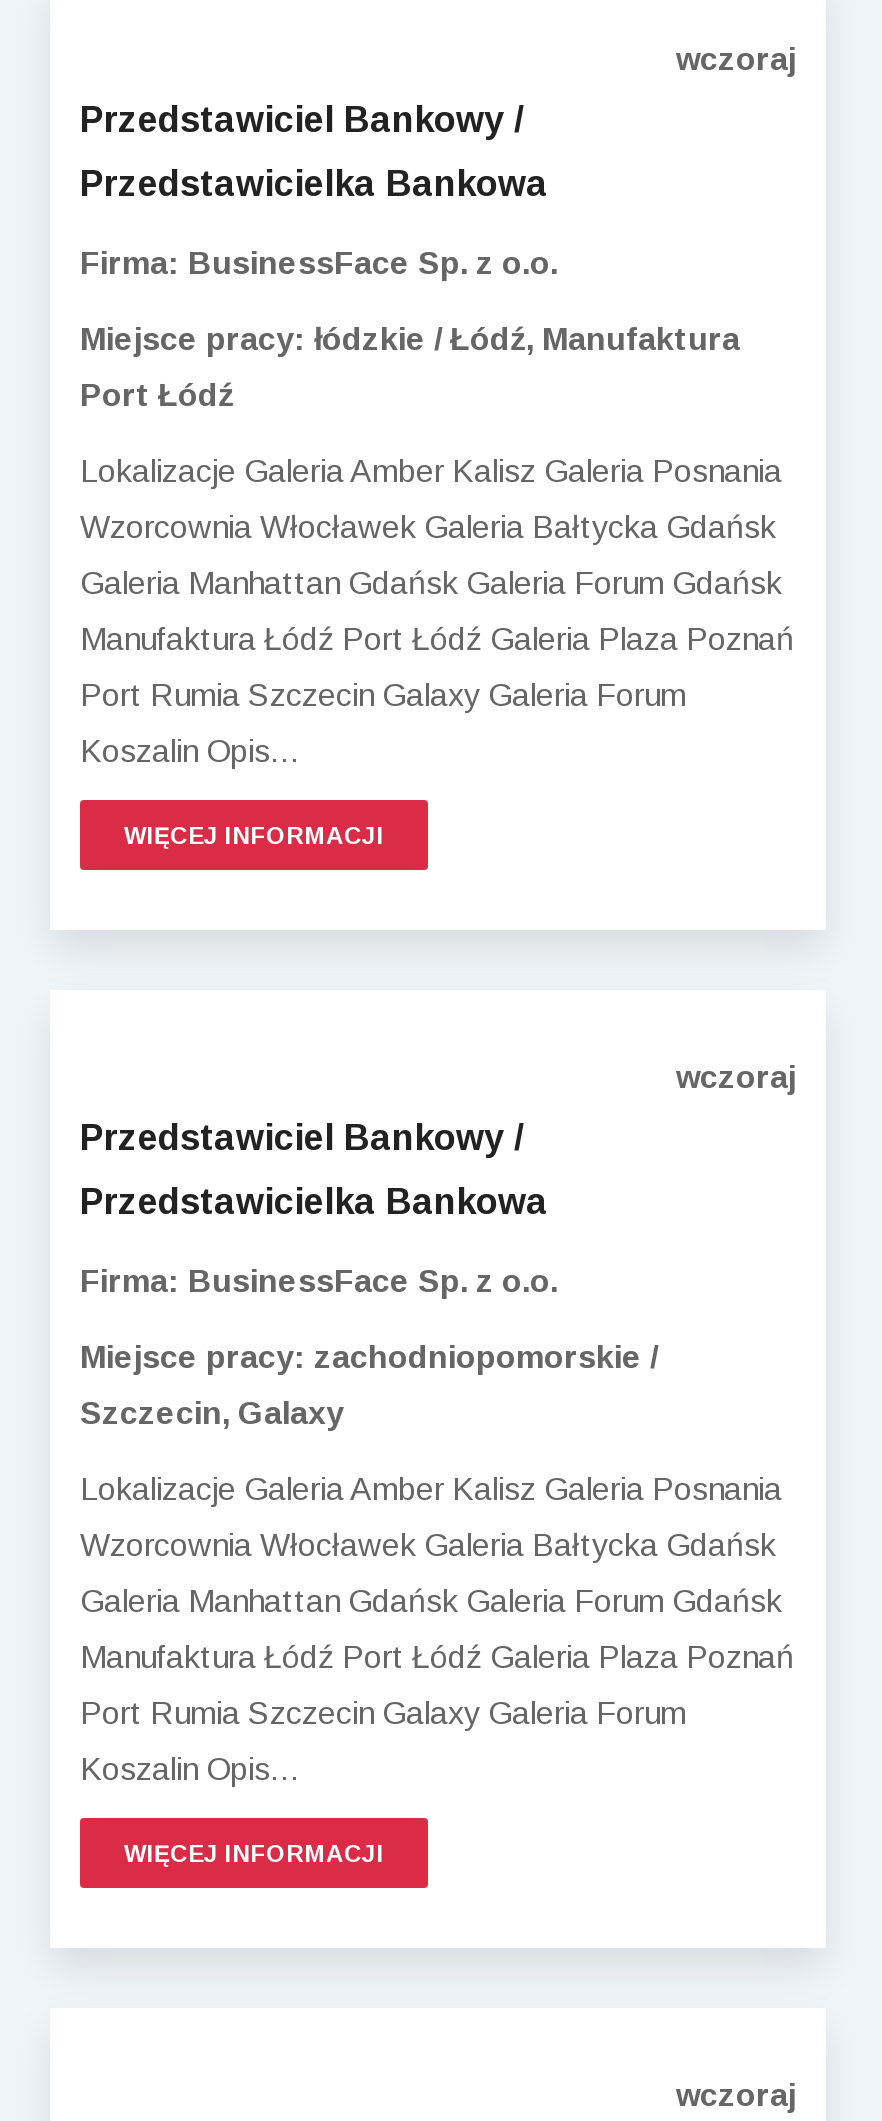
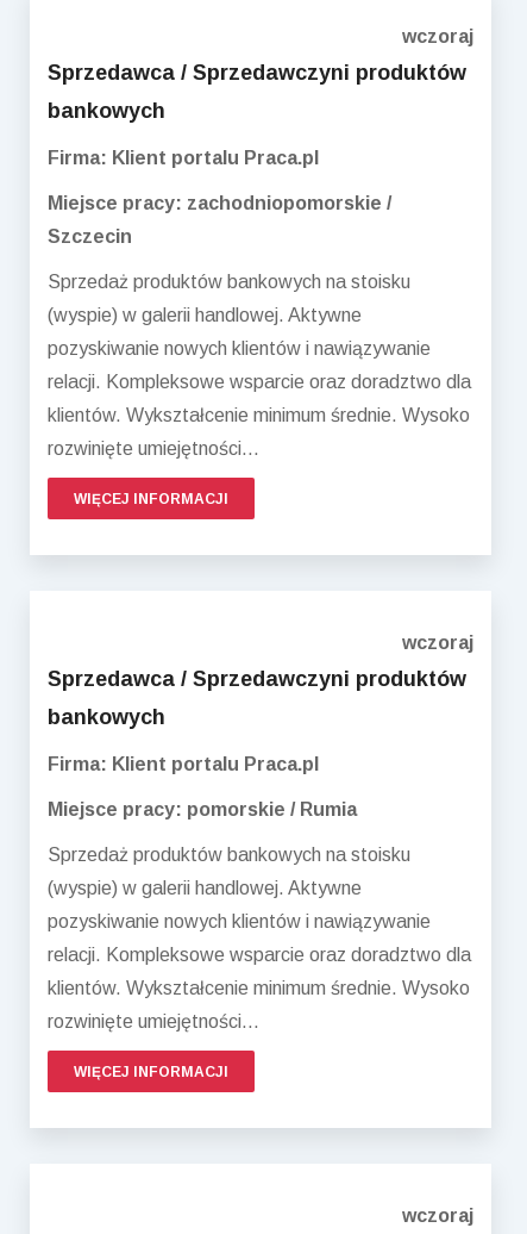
[80,100,524,140] Przedstawiciel Bankowy / -> [48,61,466,85] Sprzedawca / Sprzedawczyni produktów
[80,164,548,204] Przedstawicielka Bankowa -> [48,99,165,123] bankowych
[80,246,558,280] Firma: BusinessFace Sp. z o.o. -> [48,148,319,168] Firma: Klient portalu Praca.pl
[80,322,740,356] Miejsce pracy: łódzkie / Łódź, Manufaktura -> none
[80,378,234,412] Port Łódź -> [48,226,132,247] Szczecin
[80,454,782,488] Lokalizacje Galeria Amber Kalisz Galeria Posnania -> [48,272,410,292] Sprzedaż produktów bankowych na stoisku
[80,510,776,544] Wzorcownia Włocławek Galeria Bałtycka Gdańsk -> [48,305,362,325] (wyspie) w galerii handlowej. Aktywne
[80,566,782,600] Galeria Manhattan Gdańsk Galeria Forum Gdańsk -> [48,338,431,359] pozyskiwanie nowych klientów i nawiązywanie
[80,622,794,656] Manufaktura Łódź Port Łódź Galeria Plaza Poznań -> [48,372,471,392] relacji. Kompleksowe wsparcie oraz doradztwo dla
[80,678,686,712] Port Rumia Szczecin Galaxy Galeria Forum -> [48,405,470,425] klientów. Wykształcenie minimum średnie. Wysoko
[80,734,300,768] Koszalin Opis... -> [48,438,259,459] rozwinięte umiejętności...
[80,1118,794,1786] Przedstawiciel Bankowy / | Przedstawicielka Bankowa | Firma: BusinessFace Sp. z o.o. | Szczecin, Galaxy | Lokalizacje Galeria Amber Kalisz Galeria Posnania | Wzorcownia Włocławek Galeria Bałtycka Gdańsk | Galeria Manhattan Gdańsk Galeria Forum Gdańsk | Manufaktura Łódź Port Łódź Galeria Plaza Poznań | Port Rumia Szczecin Galaxy Galeria Forum | Koszalin Opis... -> [48,667,471,1032] Sprzedawca / Sprzedawczyni produktów | bankowych | Firma: Klient portalu Praca.pl | Miejsce pracy: pomorskie / Rumia | Sprzedaż produktów bankowych na stoisku | (wyspie) w galerii handlowej. Aktywne | pozyskiwanie nowych klientów i nawiązywanie | relacji. Kompleksowe wsparcie oraz doradztwo dla | klientów. Wykształcenie minimum średnie. Wysoko | rozwinięte umiejętności...
moved [80,1340,658,1374] -> [48,193,391,213]: Miejsce pracy: zachodniopomorskie /

